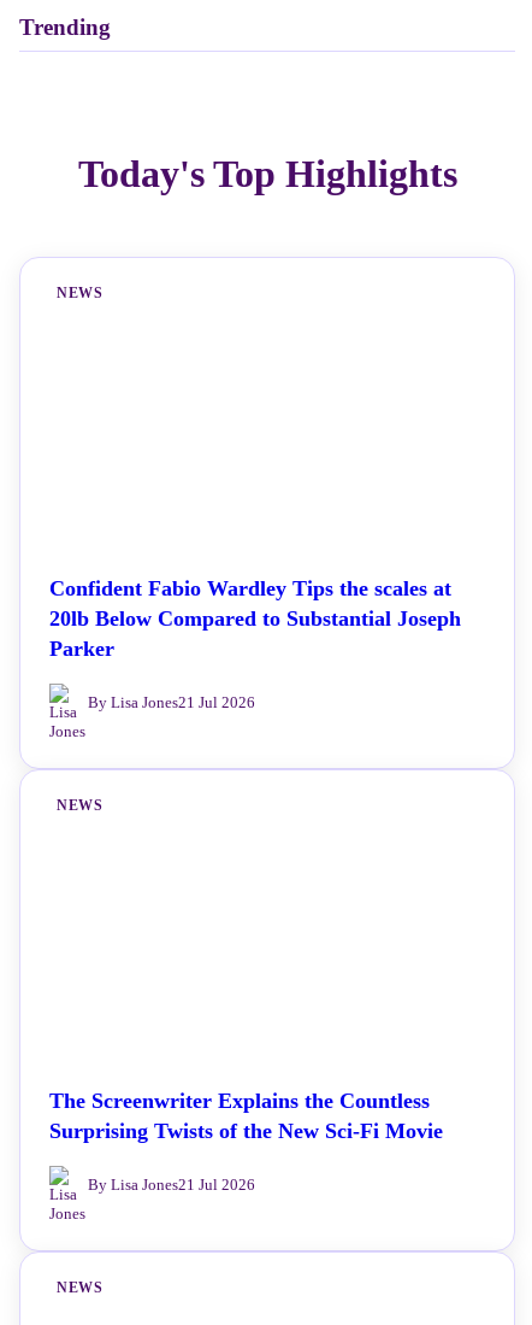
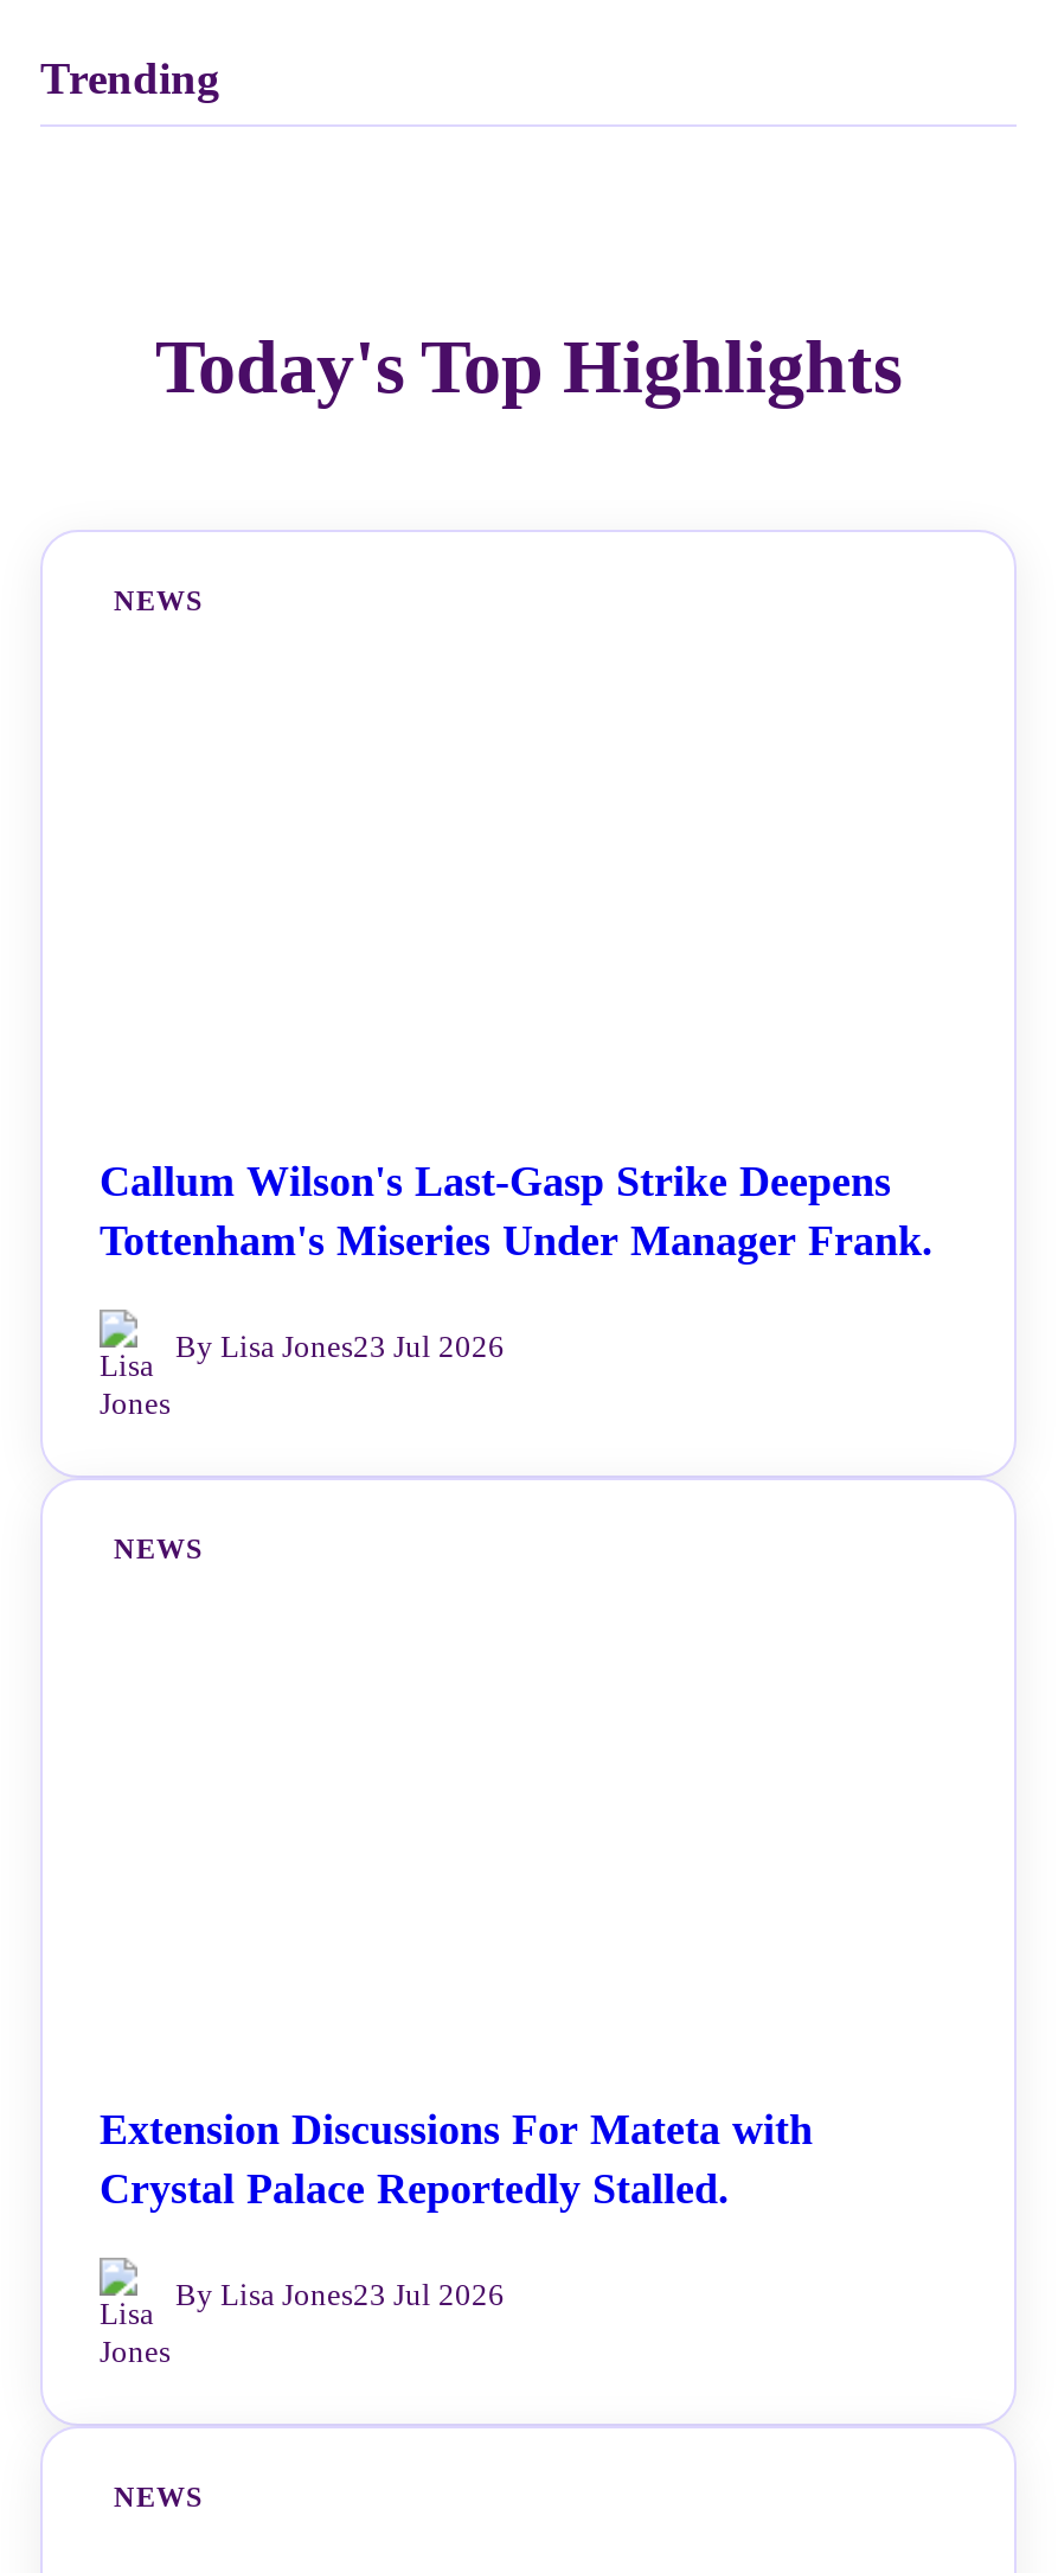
[49,576,461,660] Confident Fabio Wardley Tips the scales at | 20lb Below Compared to Substantial Joseph | Parker -> [100,1157,934,1264] Callum Wilson's Last-Gasp Strike Deepens | Tottenham's Miseries Under Manager Frank.
[88,693,255,711] By Lisa Jones21 Jul 2026 -> [175,1328,505,1363] By Lisa Jones23 Jul 2026
[49,1088,443,1143] The Screenwriter Explains the Countless | Surprising Twists of the New Sci-Fi Movie -> [100,2105,813,2212] Extension Discussions For Mateta with | Crystal Palace Reportedly Stalled.
[88,1175,255,1193] By Lisa Jones21 Jul 2026 -> [175,2276,505,2312] By Lisa Jones23 Jul 2026

